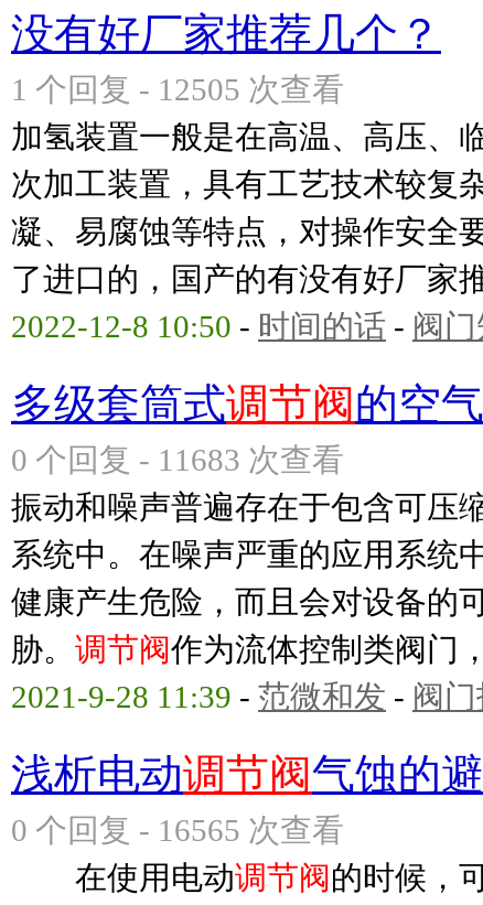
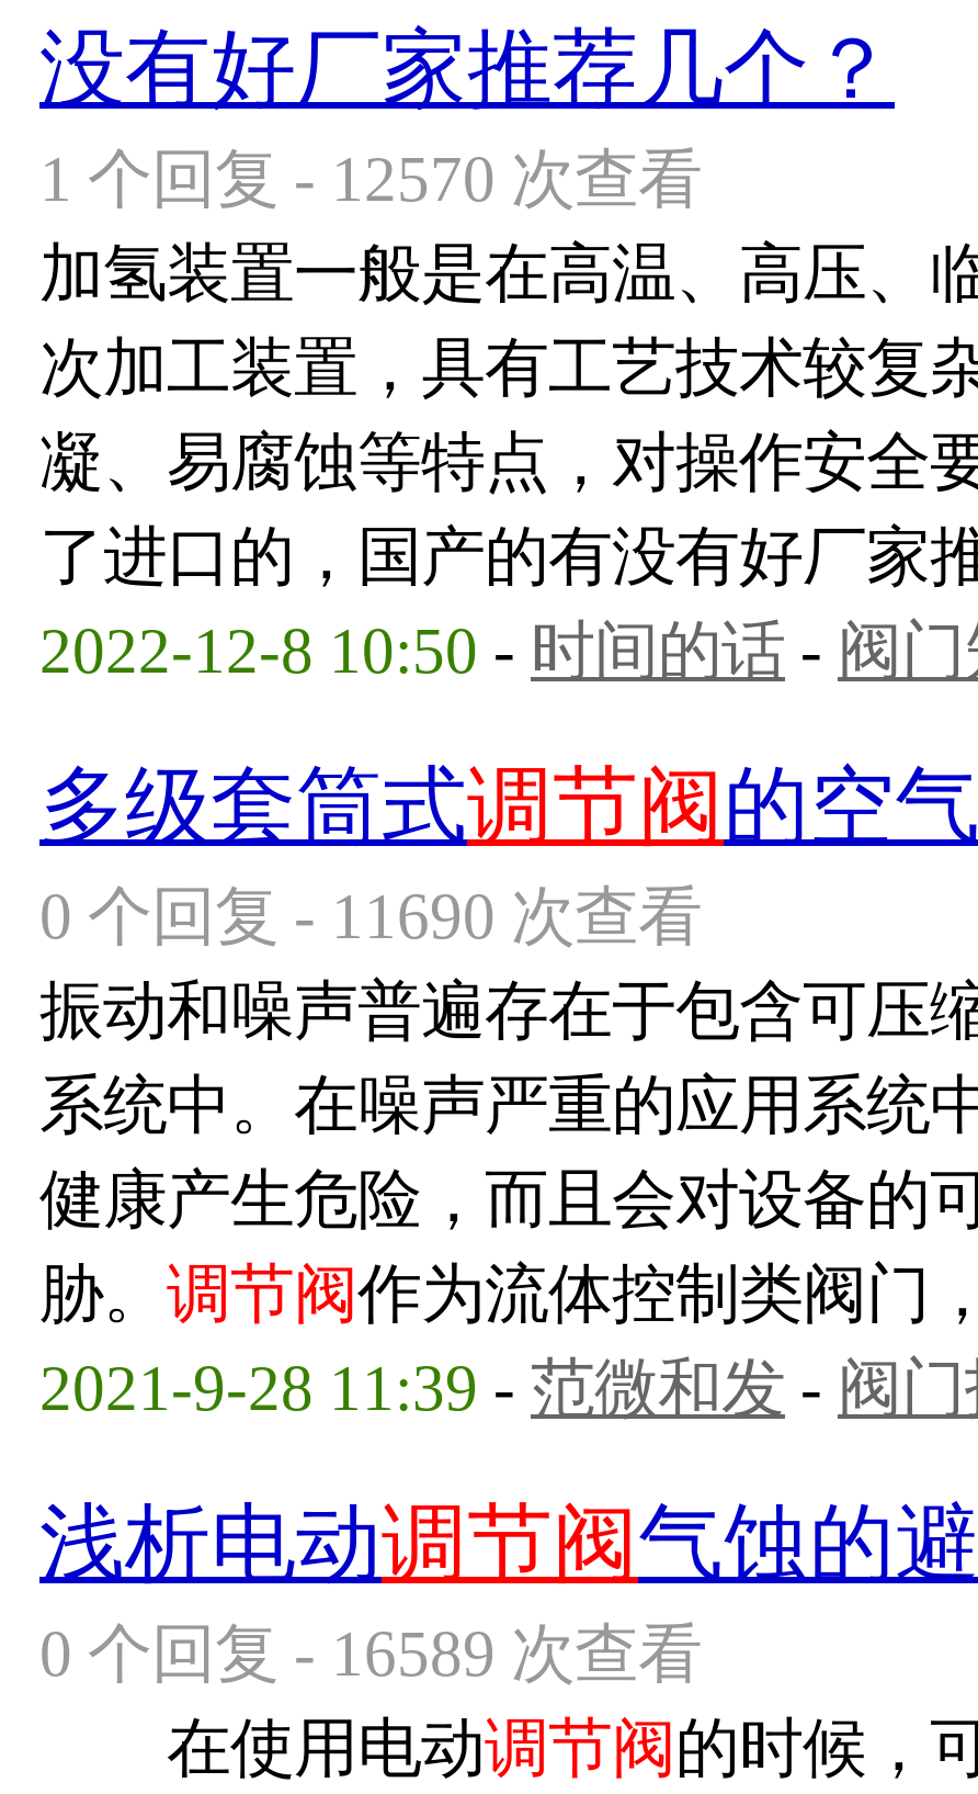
[11,72,344,107] 1 个回复 - 12505 次查看 -> [39,144,702,214] 1 个回复 - 12570 次查看
[11,442,344,477] 0 个回复 - 11683 次查看 -> [39,881,702,951] 0 个回复 - 11690 次查看
[11,812,344,848] 0 个回复 - 16565 次查看 -> [39,1618,702,1689] 0 个回复 - 16589 次查看

